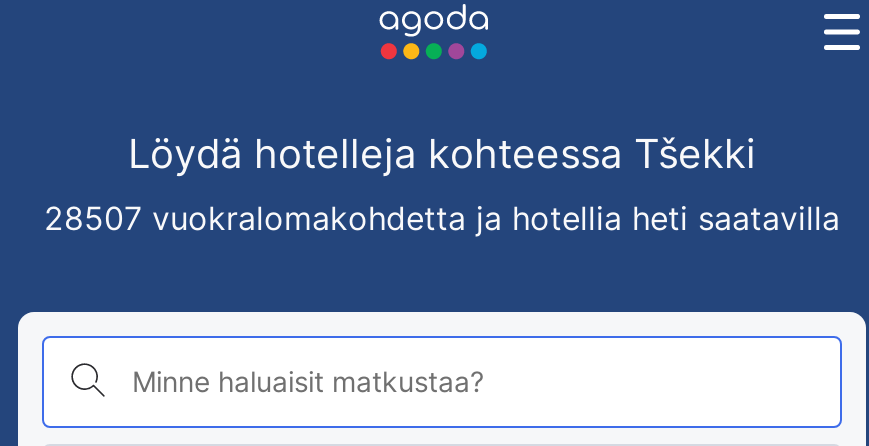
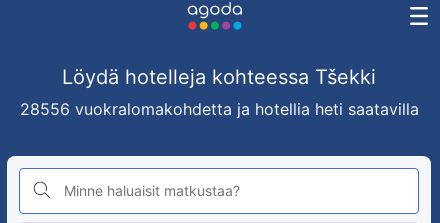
[44,198,840,238] 28507 vuokralomakohdetta ja hotellia heti saatavilla -> [19,99,418,119] 28556 vuokralomakohdetta ja hotellia heti saatavilla

